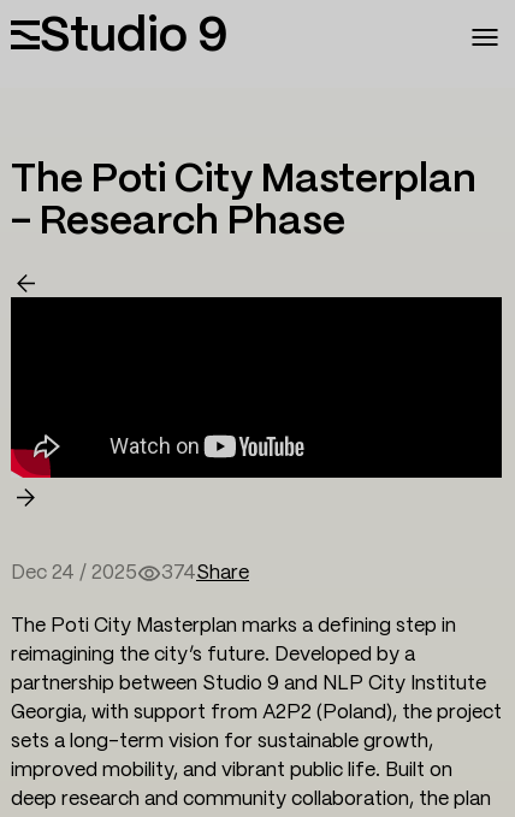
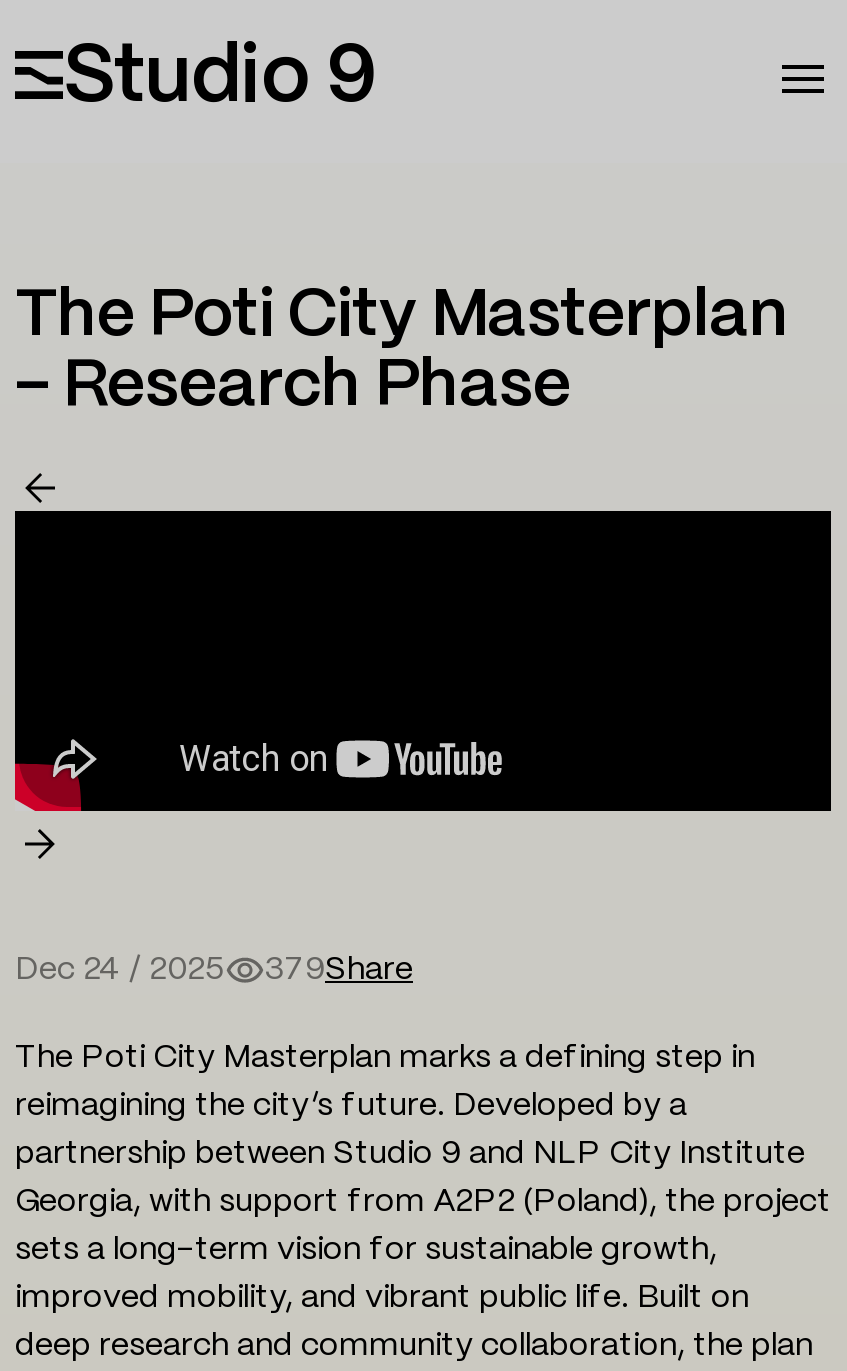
[11,564,249,582] Dec 24 / 2025 374Share -> [15,955,413,985] Dec 24 / 2025 379Share

